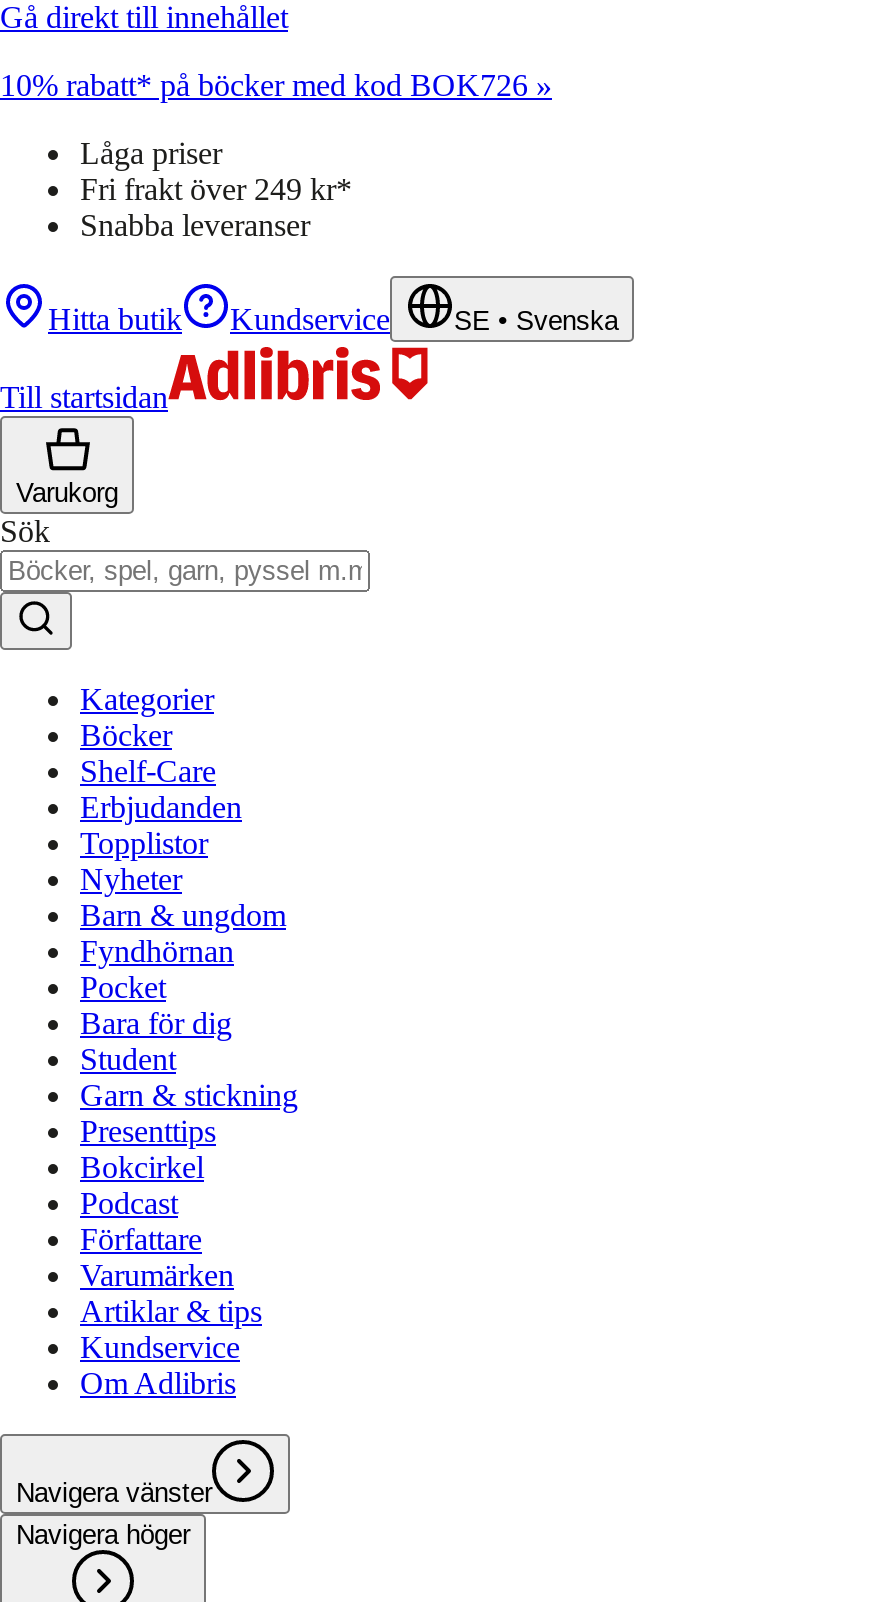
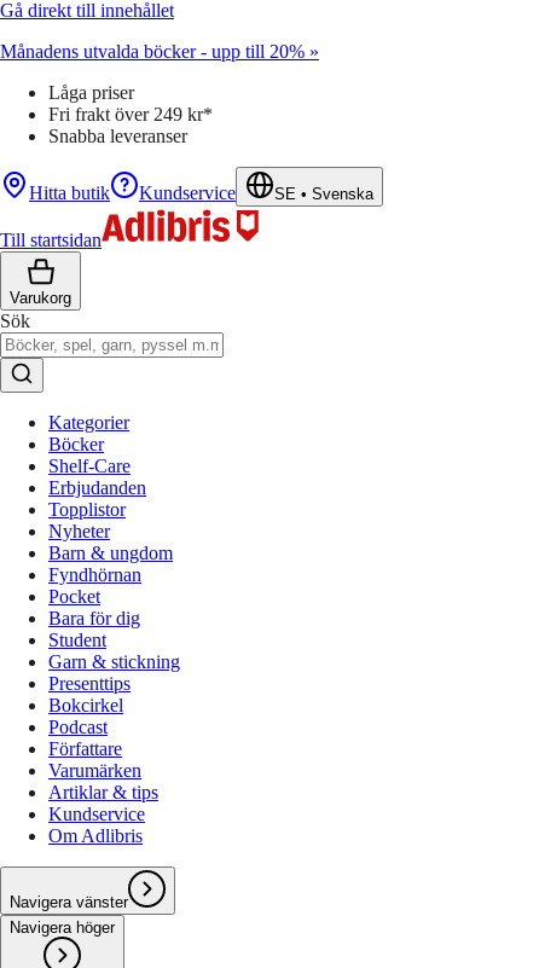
[0,68,552,102] 10% rabatt* på böcker med kod BOK726 » -> [0,41,319,62] Månadens utvalda böcker - upp till 20% »

